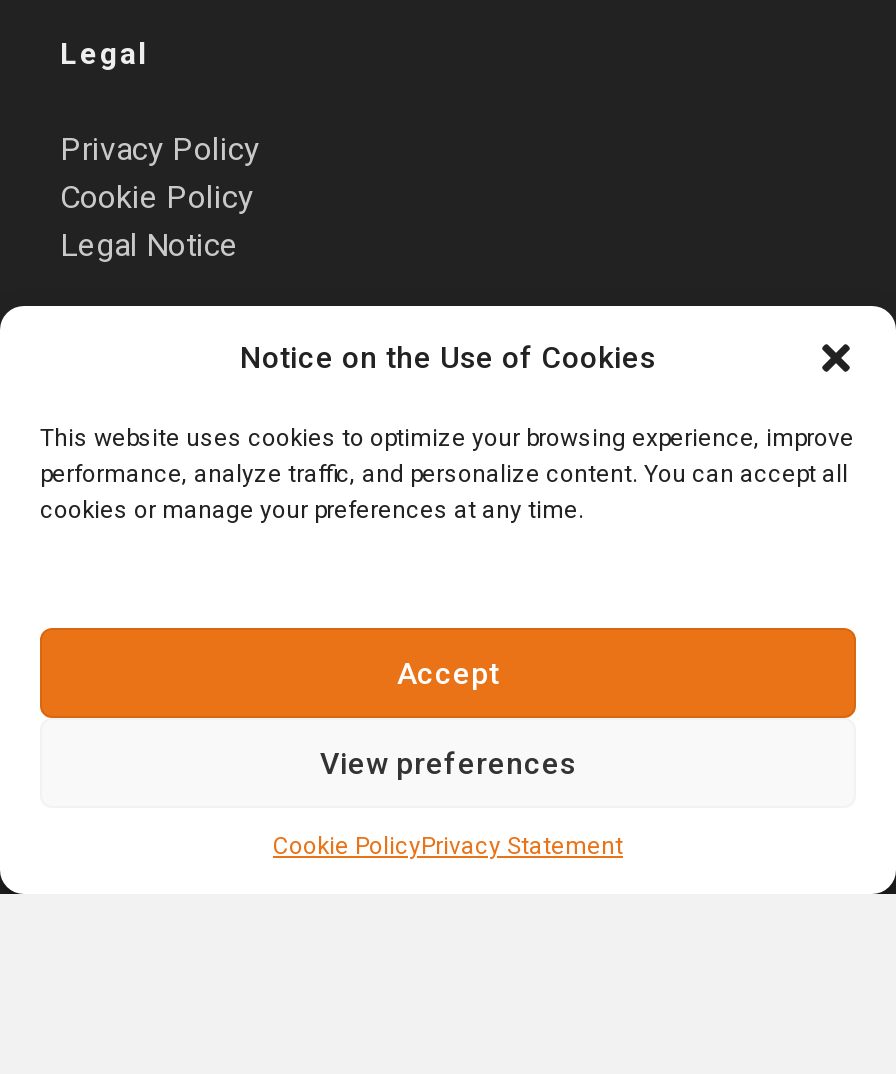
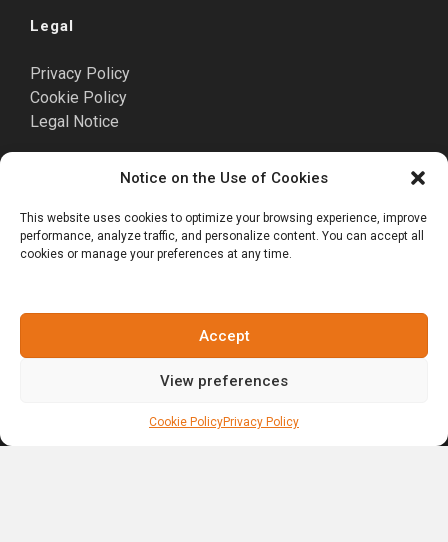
[273,832,623,860] Cookie PolicyPrivacy Statement -> [149,415,299,429] Cookie PolicyPrivacy Policy

